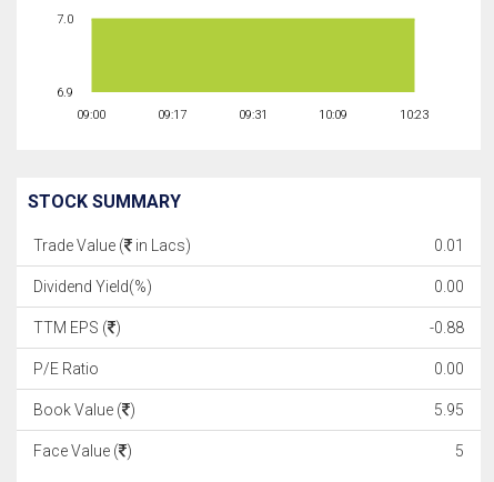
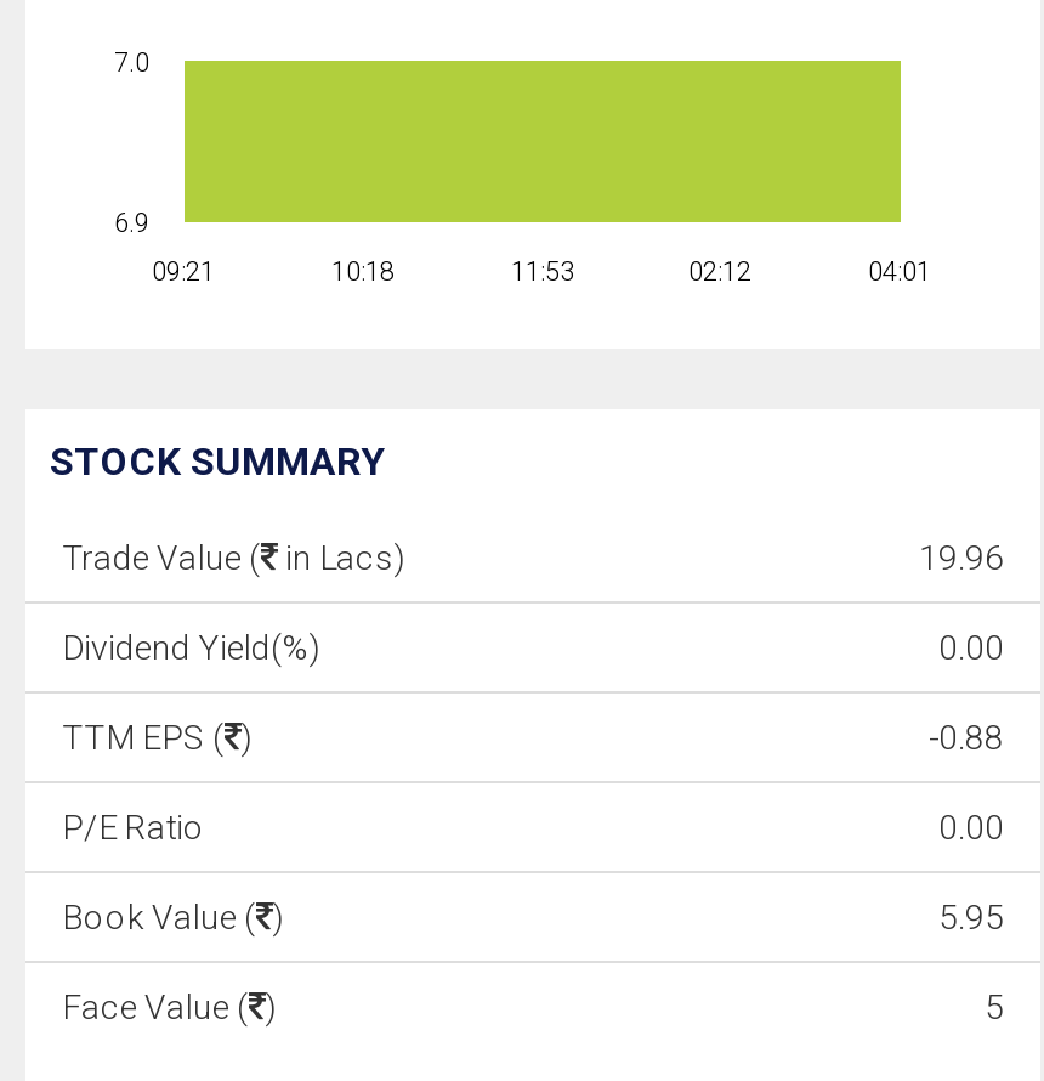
[77,108,105,122] 09:00 -> [152,256,215,287] 09:21
[158,108,186,122] 09:17 -> [331,256,395,287] 10:18
[239,108,268,122] 09:31 -> [511,256,574,287] 11:53
[319,108,347,122] 10:09 -> [688,256,751,287] 02:12
[400,108,429,122] 10:23 -> [868,256,931,287] 04:01
[434,237,464,254] 0.01 -> [919,538,1004,577] 19.96

